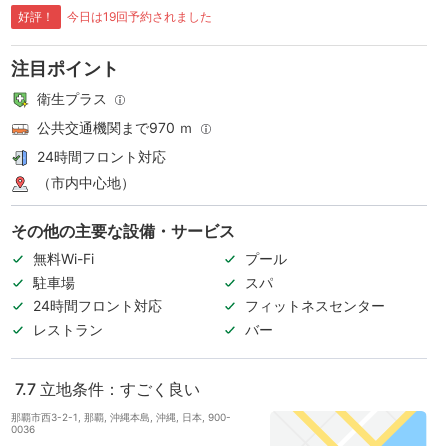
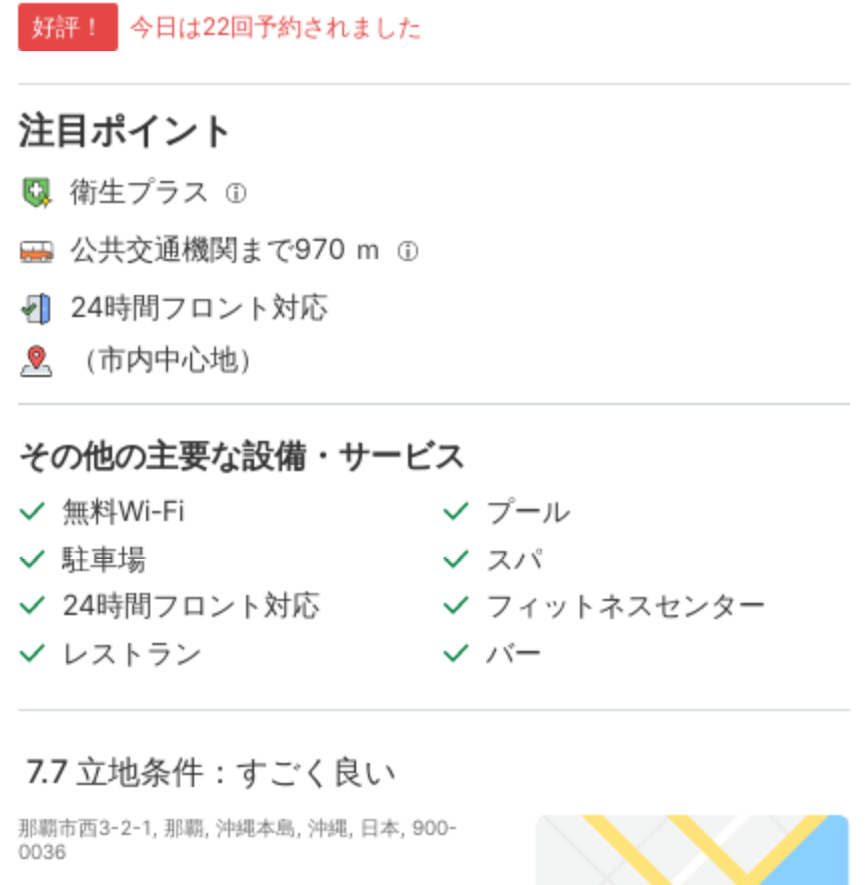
[67,9,212,24] 今日は19回予約されました -> [130,11,422,41] 今日は22回予約されました

